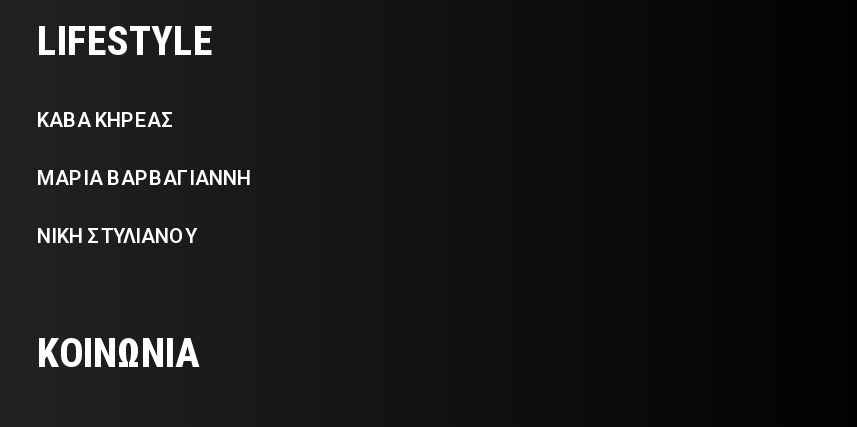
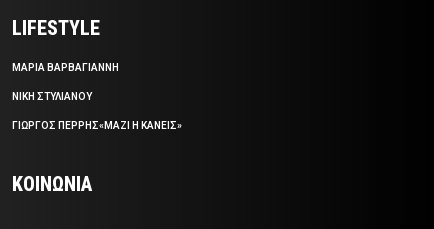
[37,110,175,132] ΚΑΒΑ ΚΗΡΕΑΣ -> none
moved [37,168,251,248] -> [12,62,119,102]: ΜΑΡΙΑ ΒΑΡΒΑΓΙΑΝΝΗ | ΝΙΚΗ ΣΤΥΛΙΑΝΟΥ
none -> [12,120,182,131] ΓΙΩΡΓΟΣ ΠΕΡΡΗΣ«ΜΑΖΙ Η ΚΑΝΕΙΣ»

